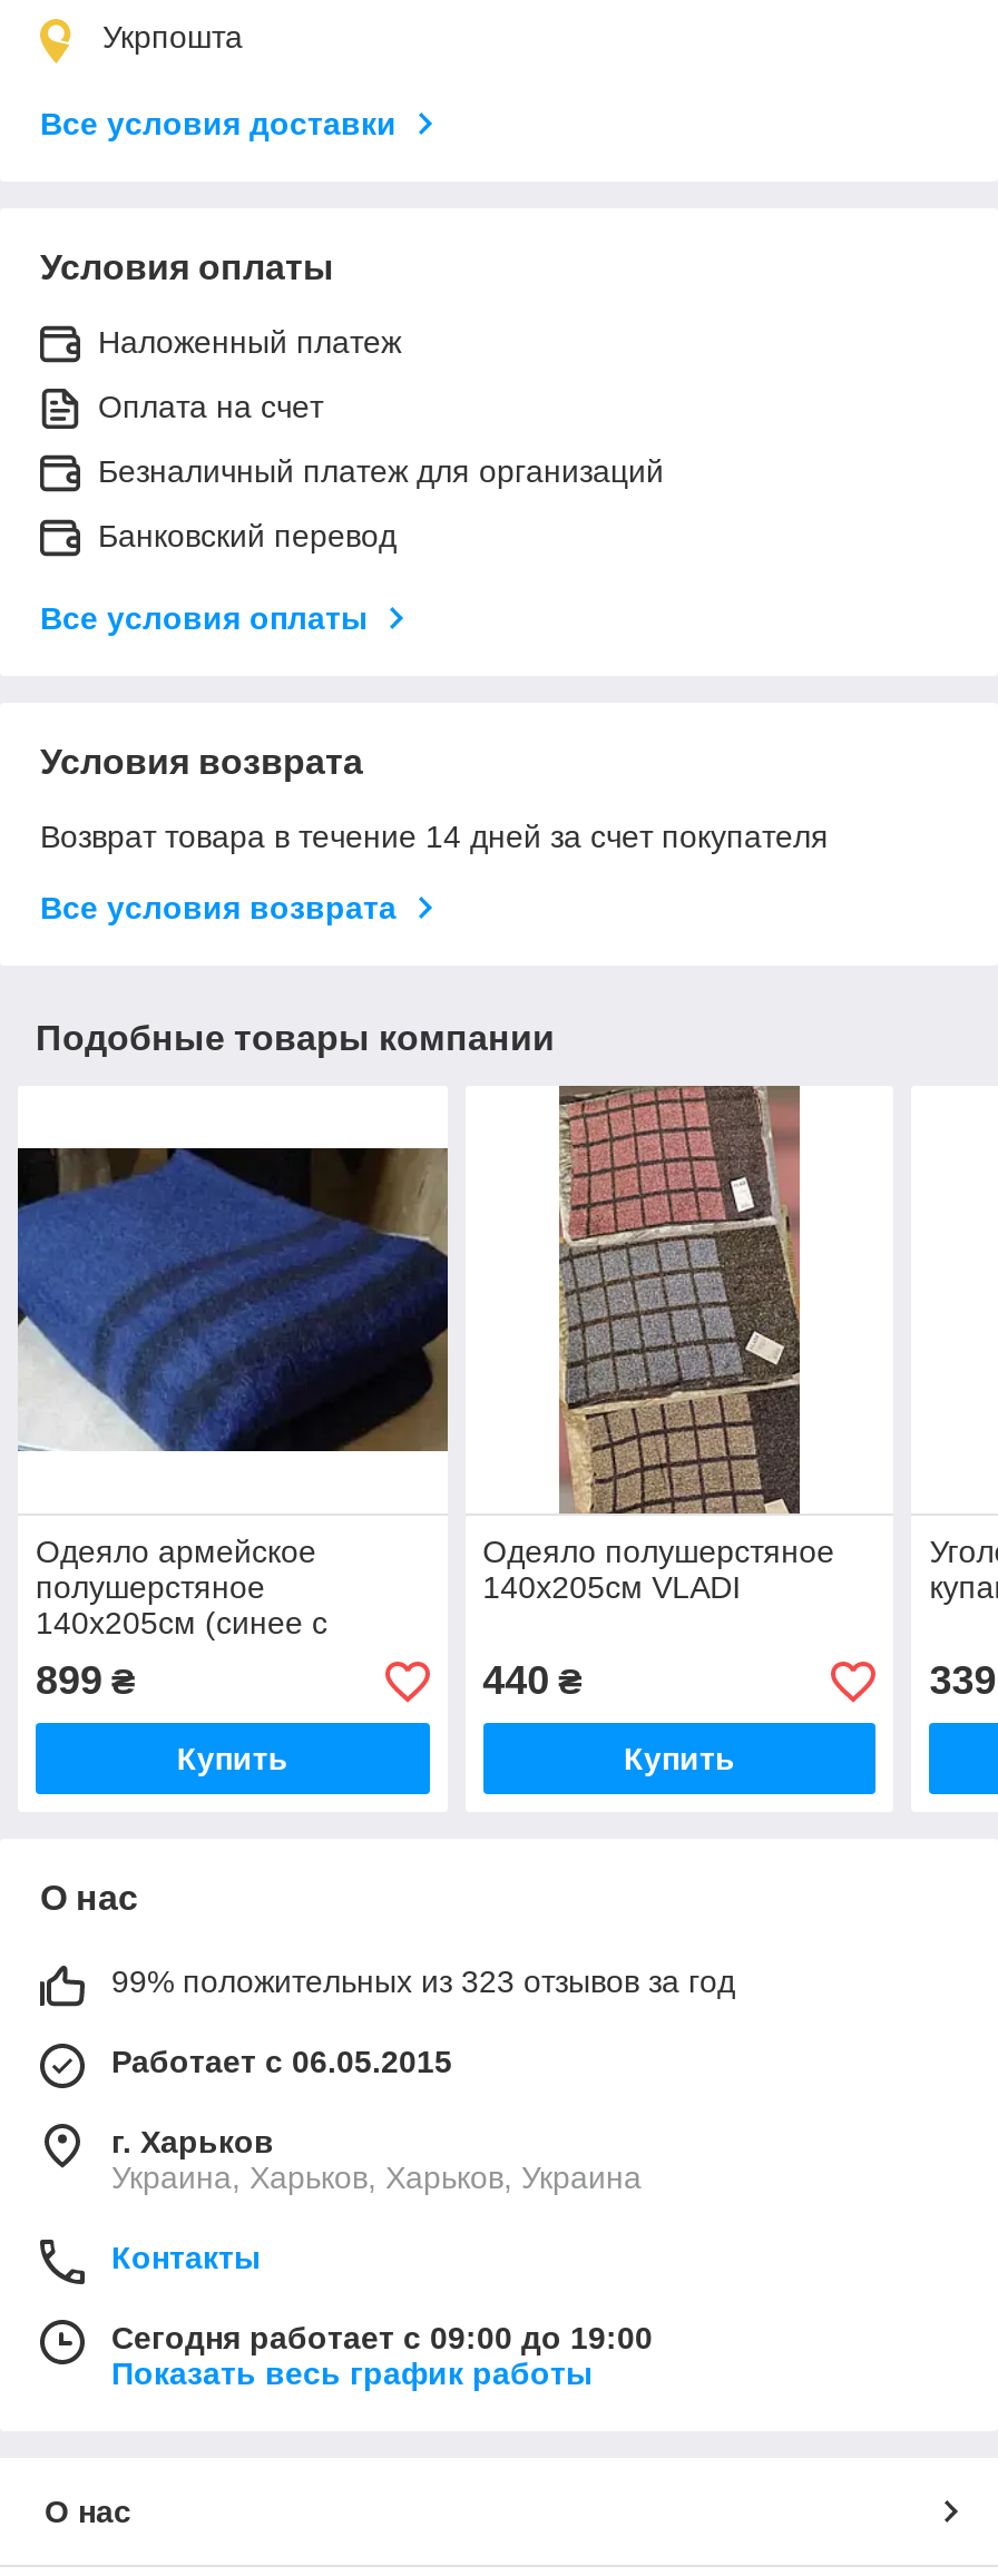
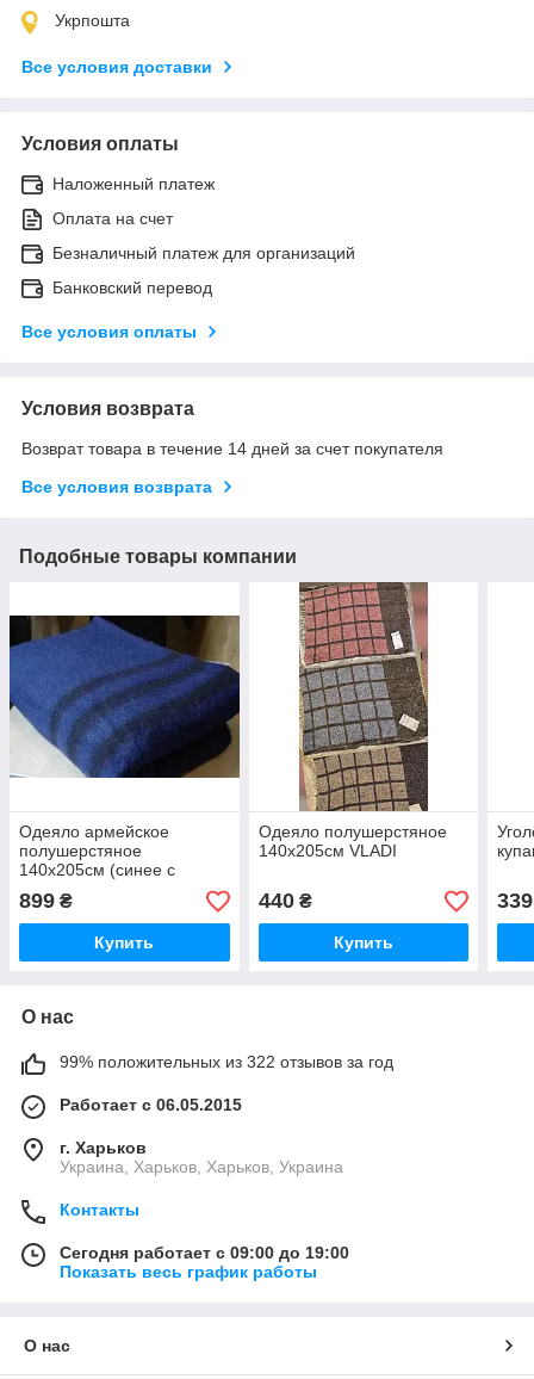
[111,1964,735,2000] 99% положительных из 323 отзывов за год -> [60,1053,393,1072] 99% положительных из 322 отзывов за год

